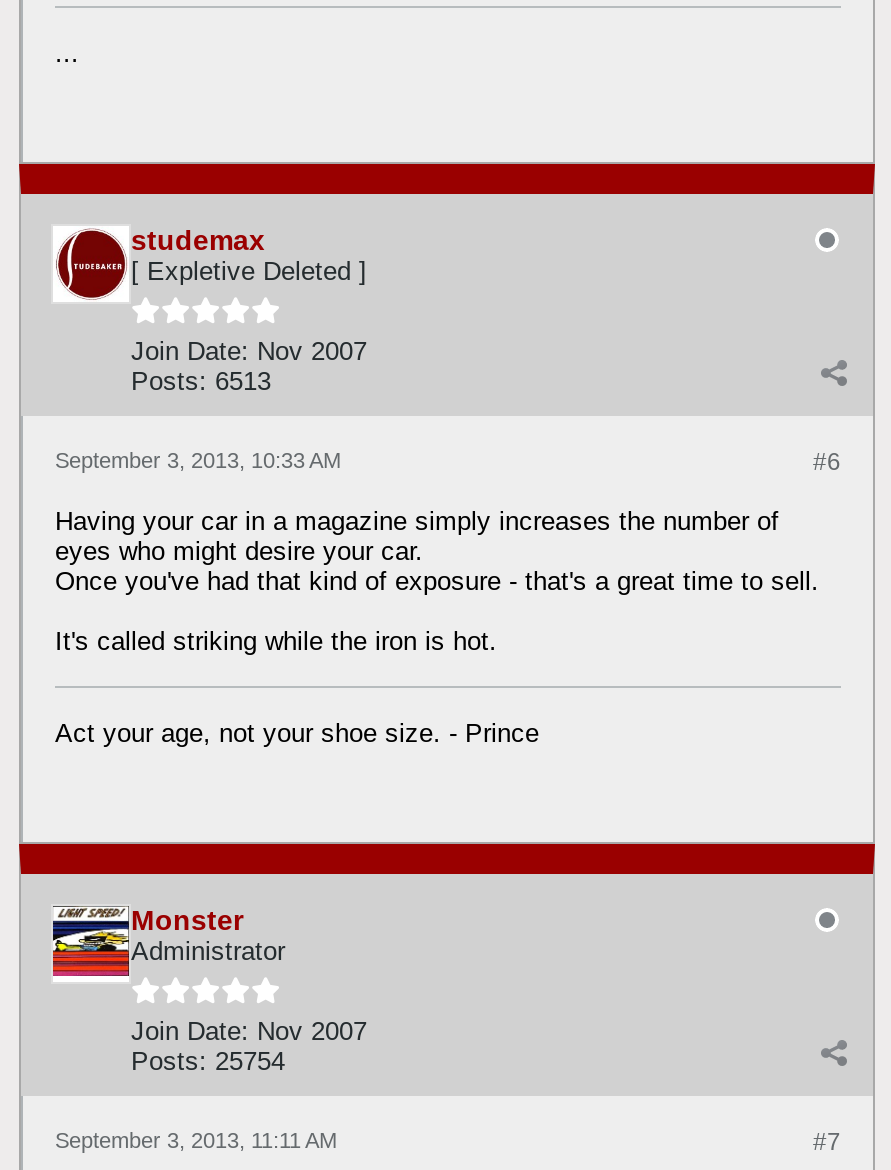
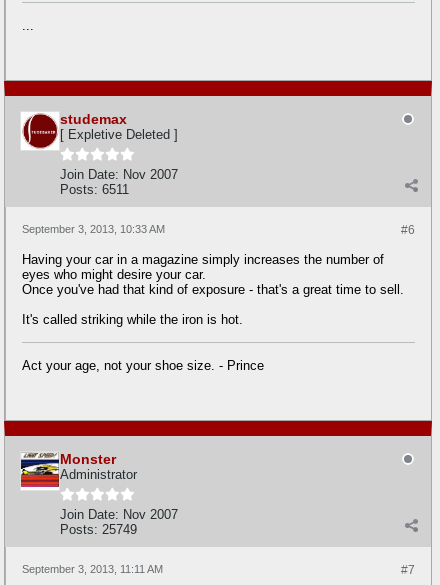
[131,366,271,396] Posts: 6513 -> [60,182,129,197] Posts: 6511
[131,1046,285,1076] Posts: 25754 -> [60,522,137,537] Posts: 25749

